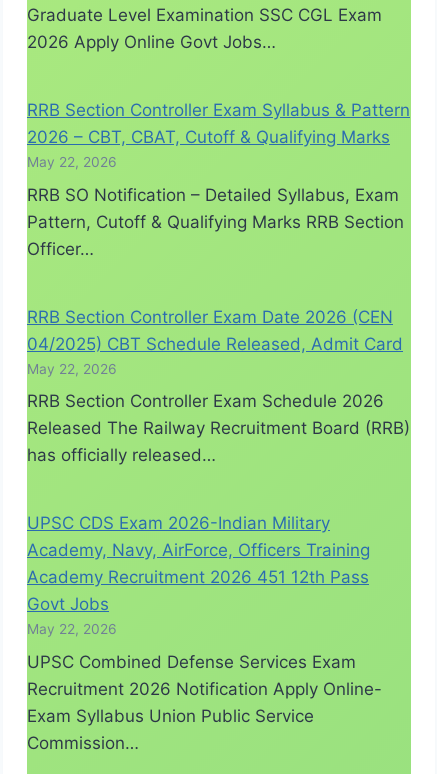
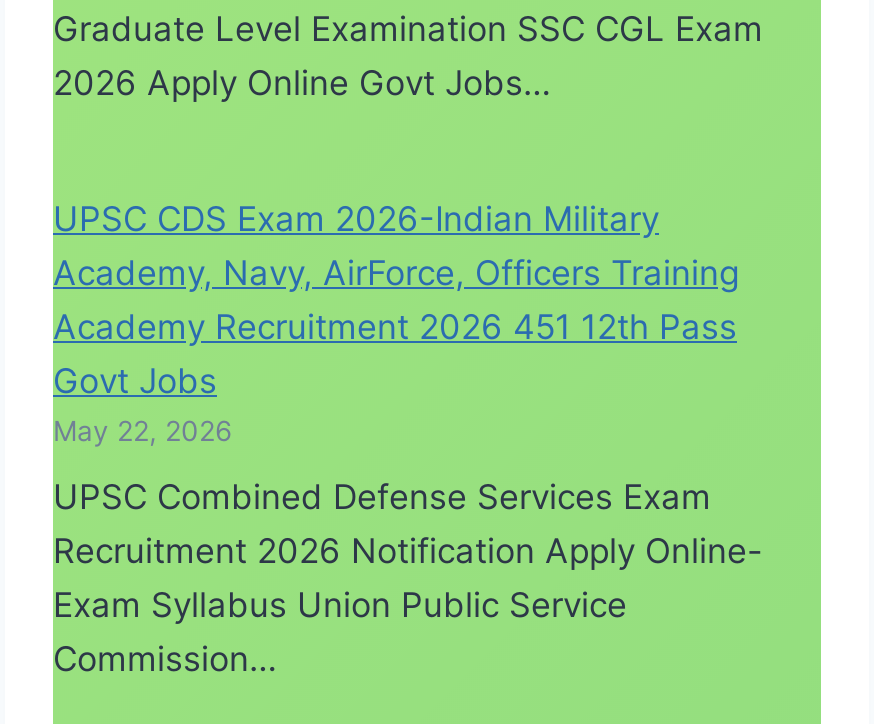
[27,100,410,465] RRB Section Controller Exam Syllabus & Pattern | 2026 – CBT, CBAT, Cutoff & Qualifying Marks | May 22, 2026 | RRB SO Notification – Detailed Syllabus, Exam | Pattern, Cutoff & Qualifying Marks RRB Section | Officer… | RRB Section Controller Exam Date 2026 (CEN | 04/2025) CBT Schedule Released, Admit Card | May 22, 2026 | RRB Section Controller Exam Schedule 2026 | Released The Railway Recruitment Board (RRB) | has officially released… -> none

